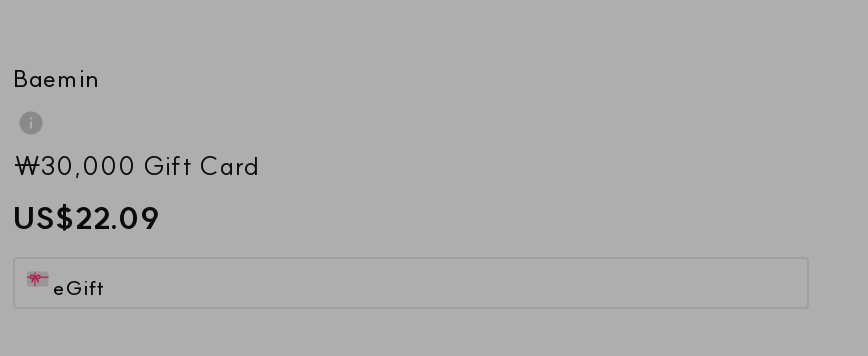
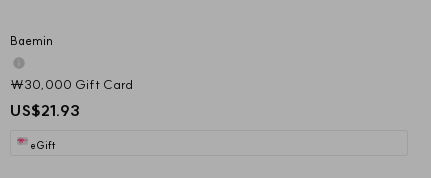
[13,199,161,237] US$22.09 -> [10,101,80,120] US$21.93

